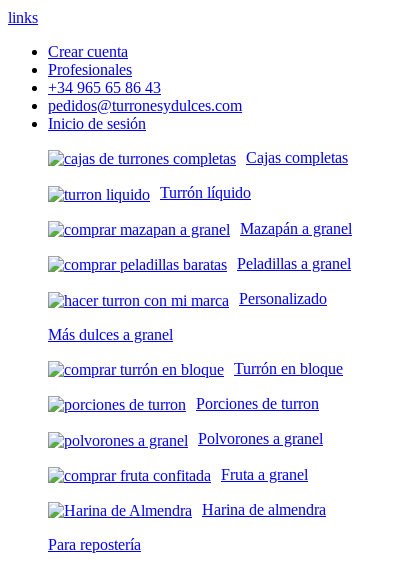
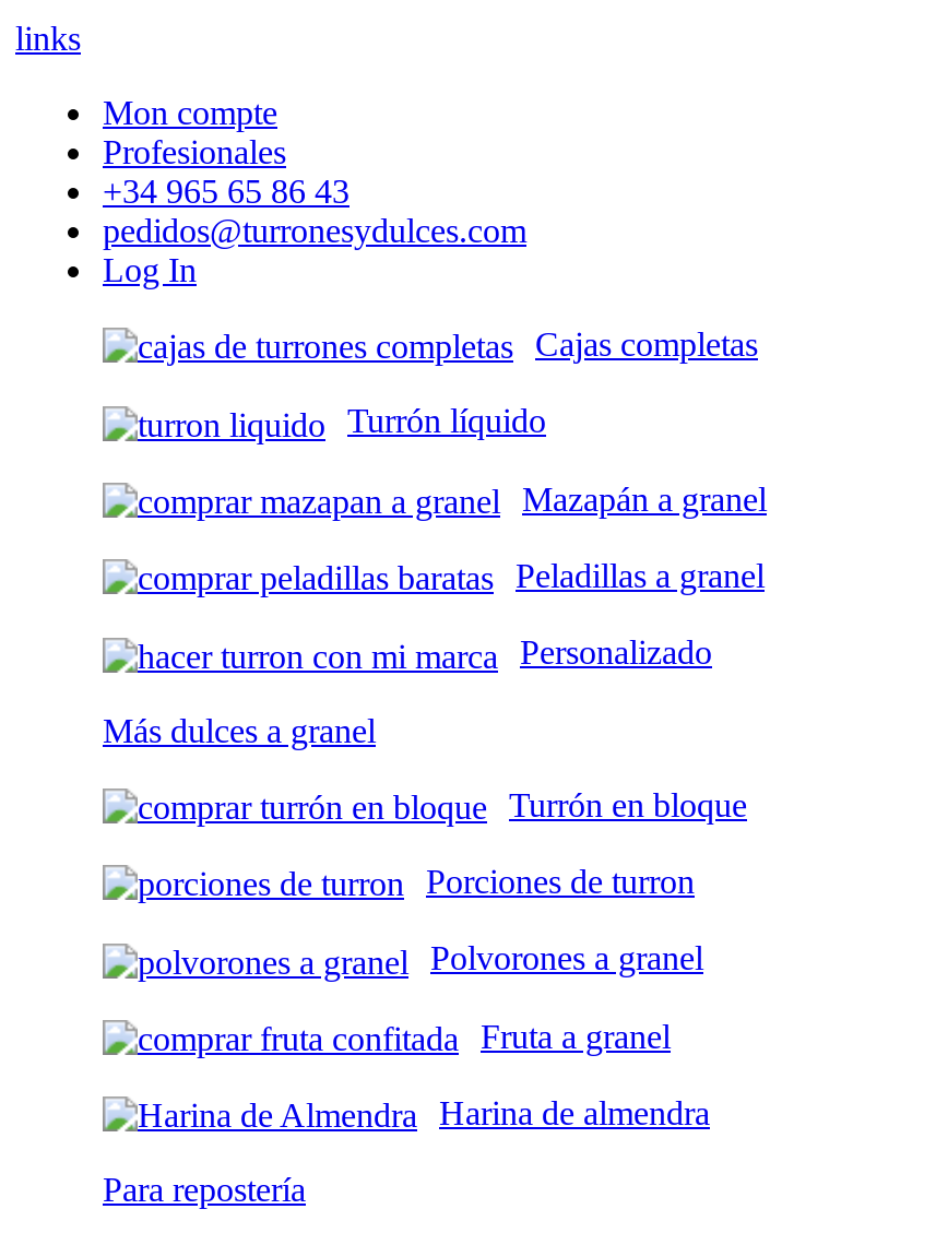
[48,43,128,60] Crear cuenta -> [103,94,277,131] Mon compte
[48,115,146,132] Inicio de sesión -> [103,251,197,288] Log In

